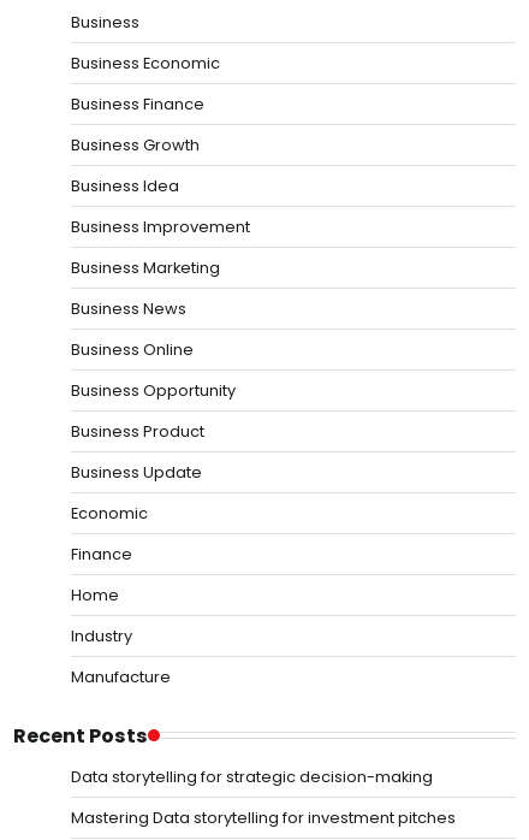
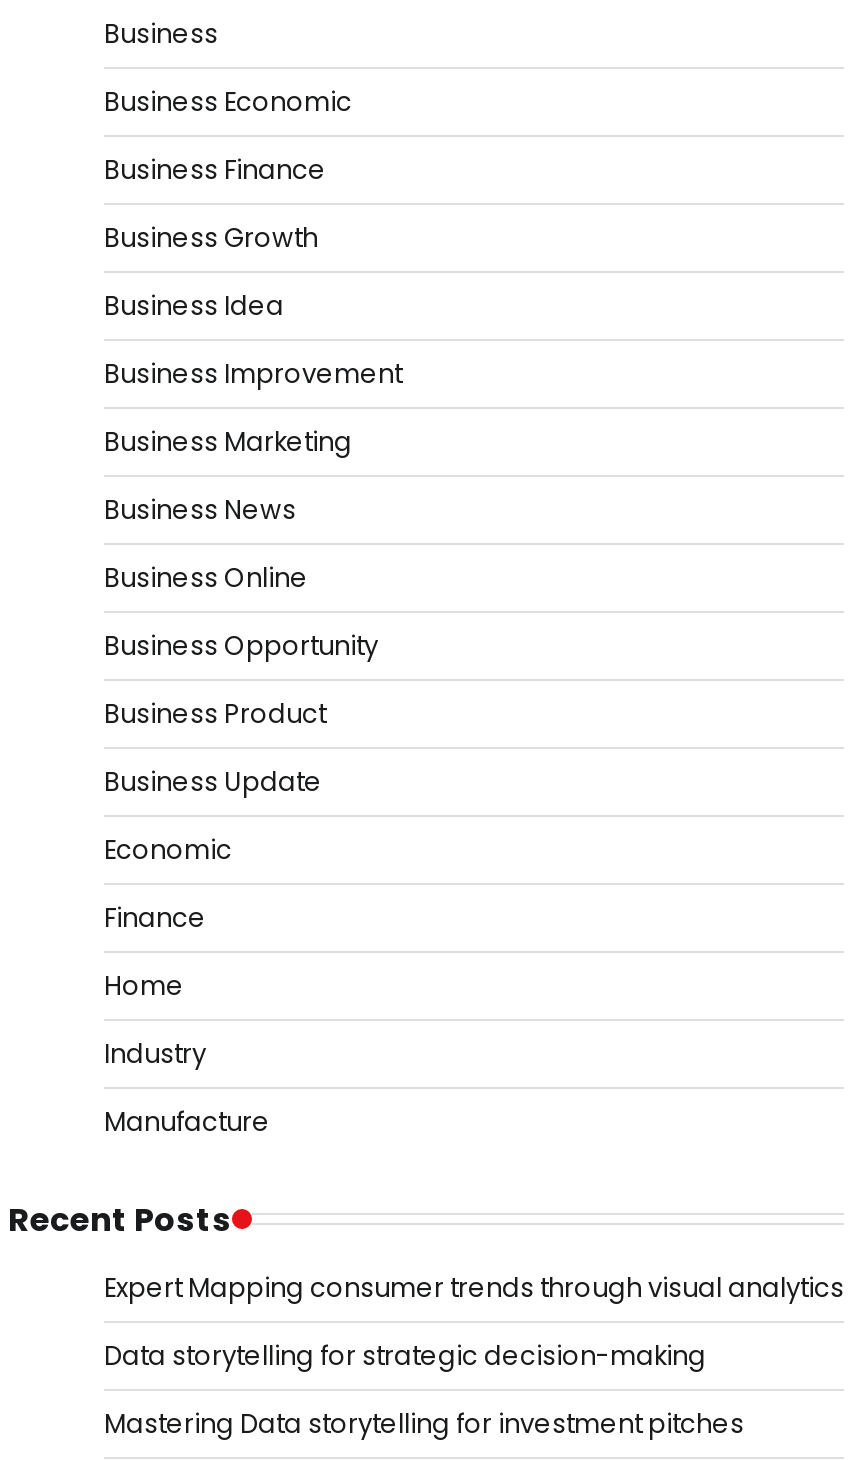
none -> [104,1268,844,1306] Expert Mapping consumer trends through visual analytics

